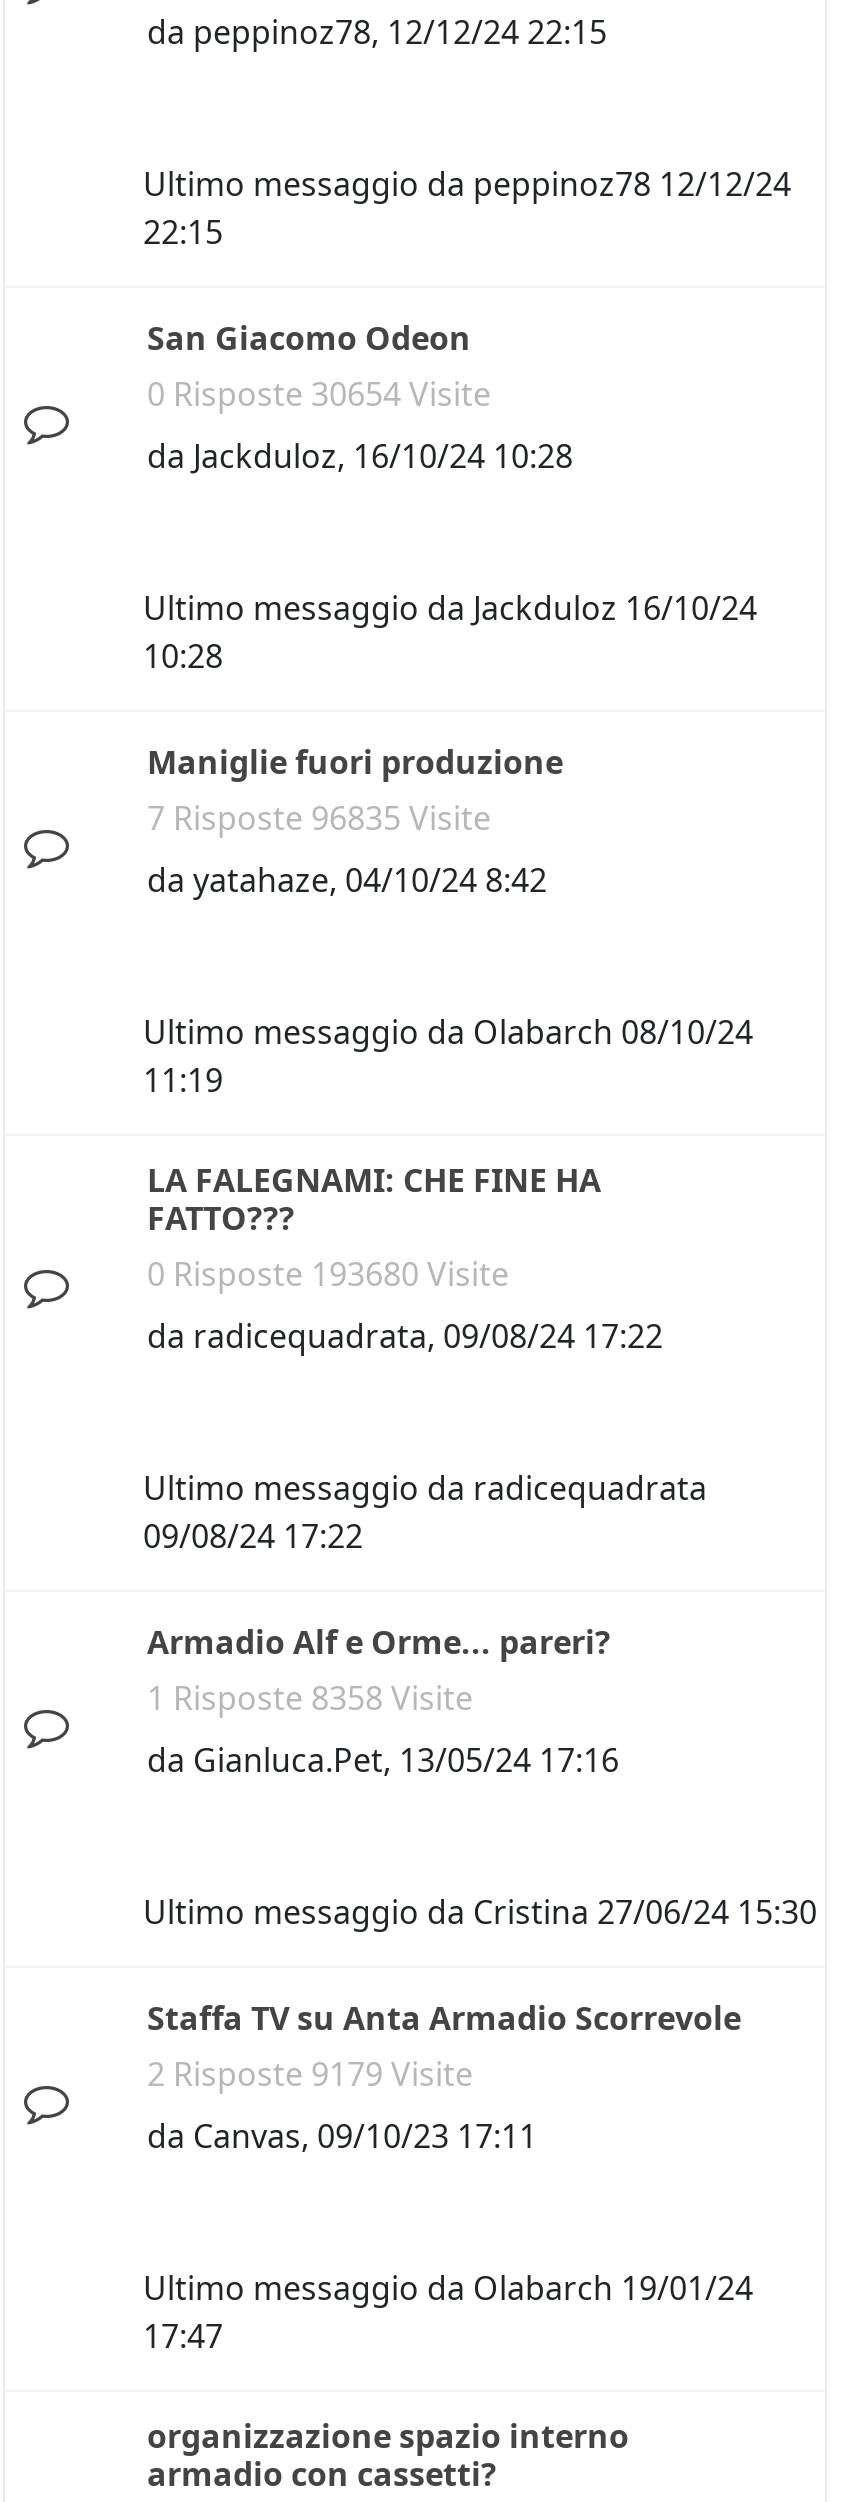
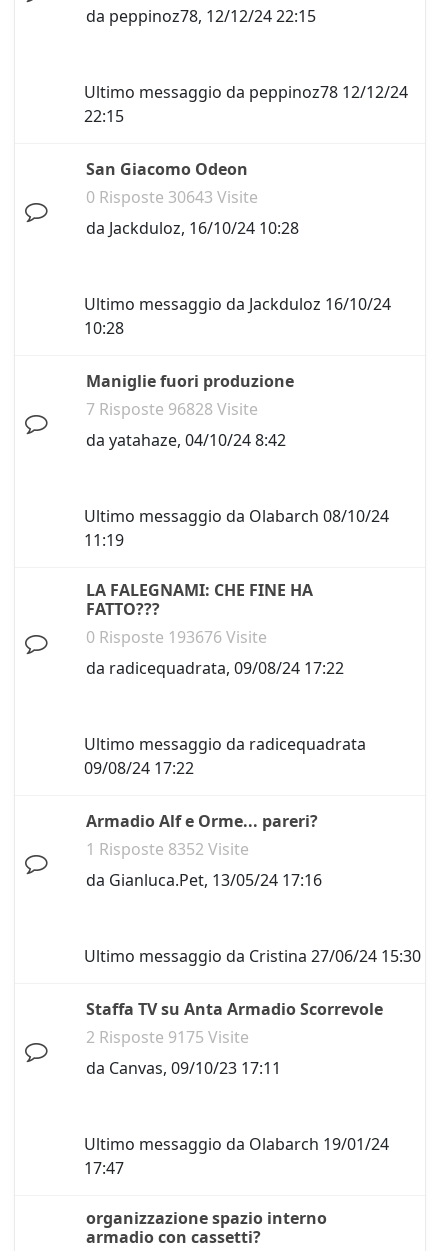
[147,372,491,416] 0 Risposte 30654 Visite -> [86,186,258,208] 0 Risposte 30643 Visite
[147,796,491,840] 7 Risposte 96835 Visite -> [86,398,258,420] 7 Risposte 96828 Visite
[147,1252,509,1296] 0 Risposte 193680 Visite -> [86,626,267,648] 0 Risposte 193676 Visite
[147,1676,473,1720] 1 Risposte 8358 Visite -> [86,838,249,860] 1 Risposte 8352 Visite
[147,2052,473,2096] 2 Risposte 9179 Visite -> [86,1026,249,1048] 2 Risposte 9175 Visite

